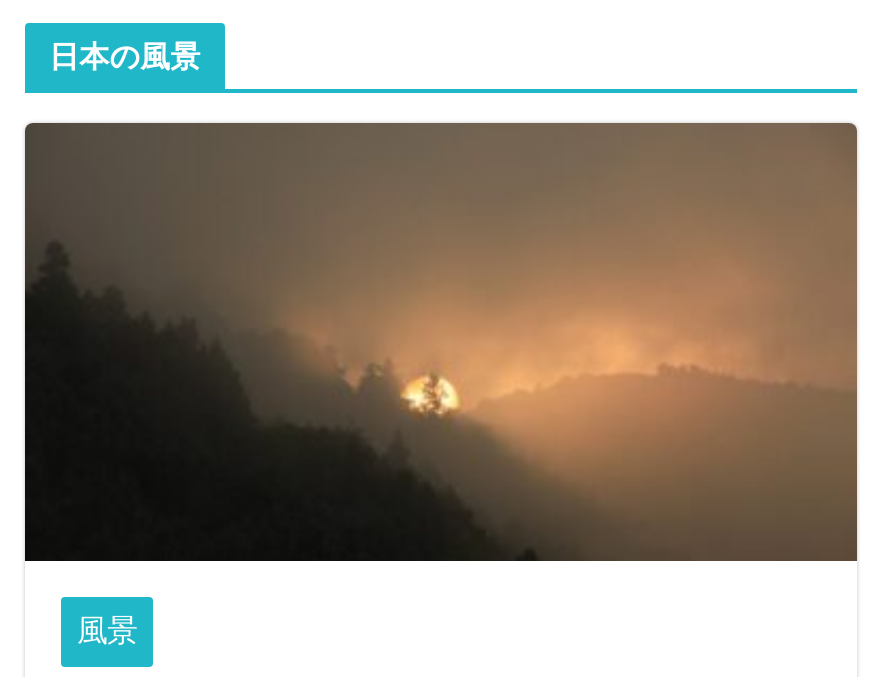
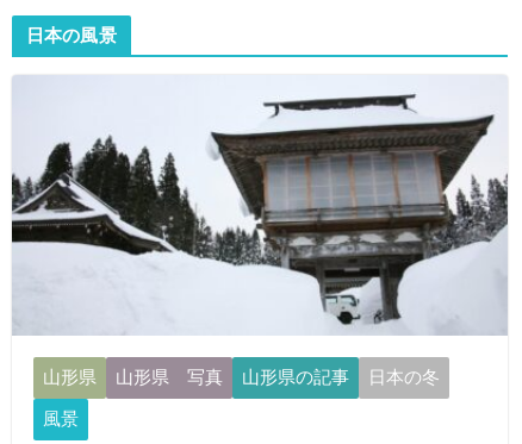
none -> [43,366,440,388] 山形県 | 山形県 写真 | 山形県の記事 | 日本の冬
[23,121,859,563] [image] -> [12,75,508,336] [image]

